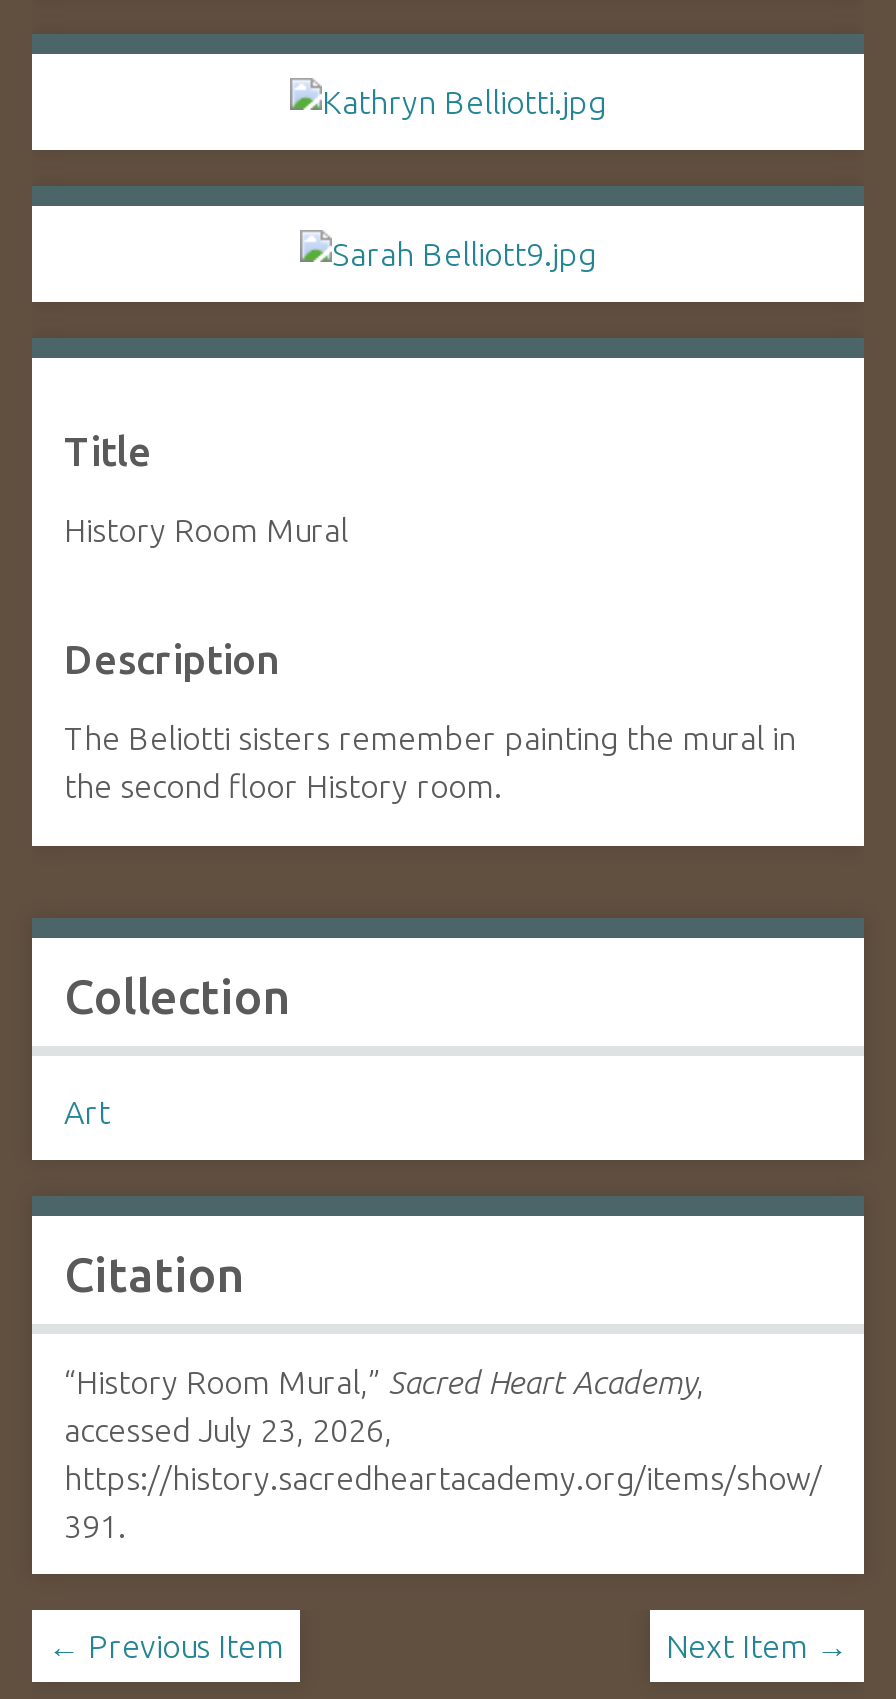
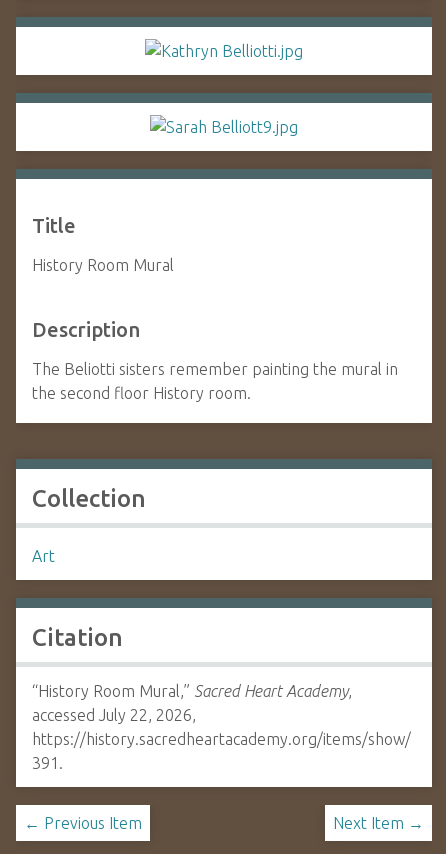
[64,1412,392,1448] accessed July 23, 2026, -> [32,706,196,724] accessed July 22, 2026,

